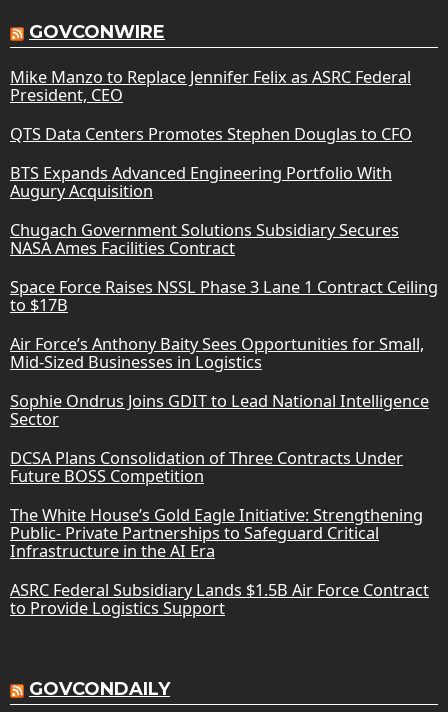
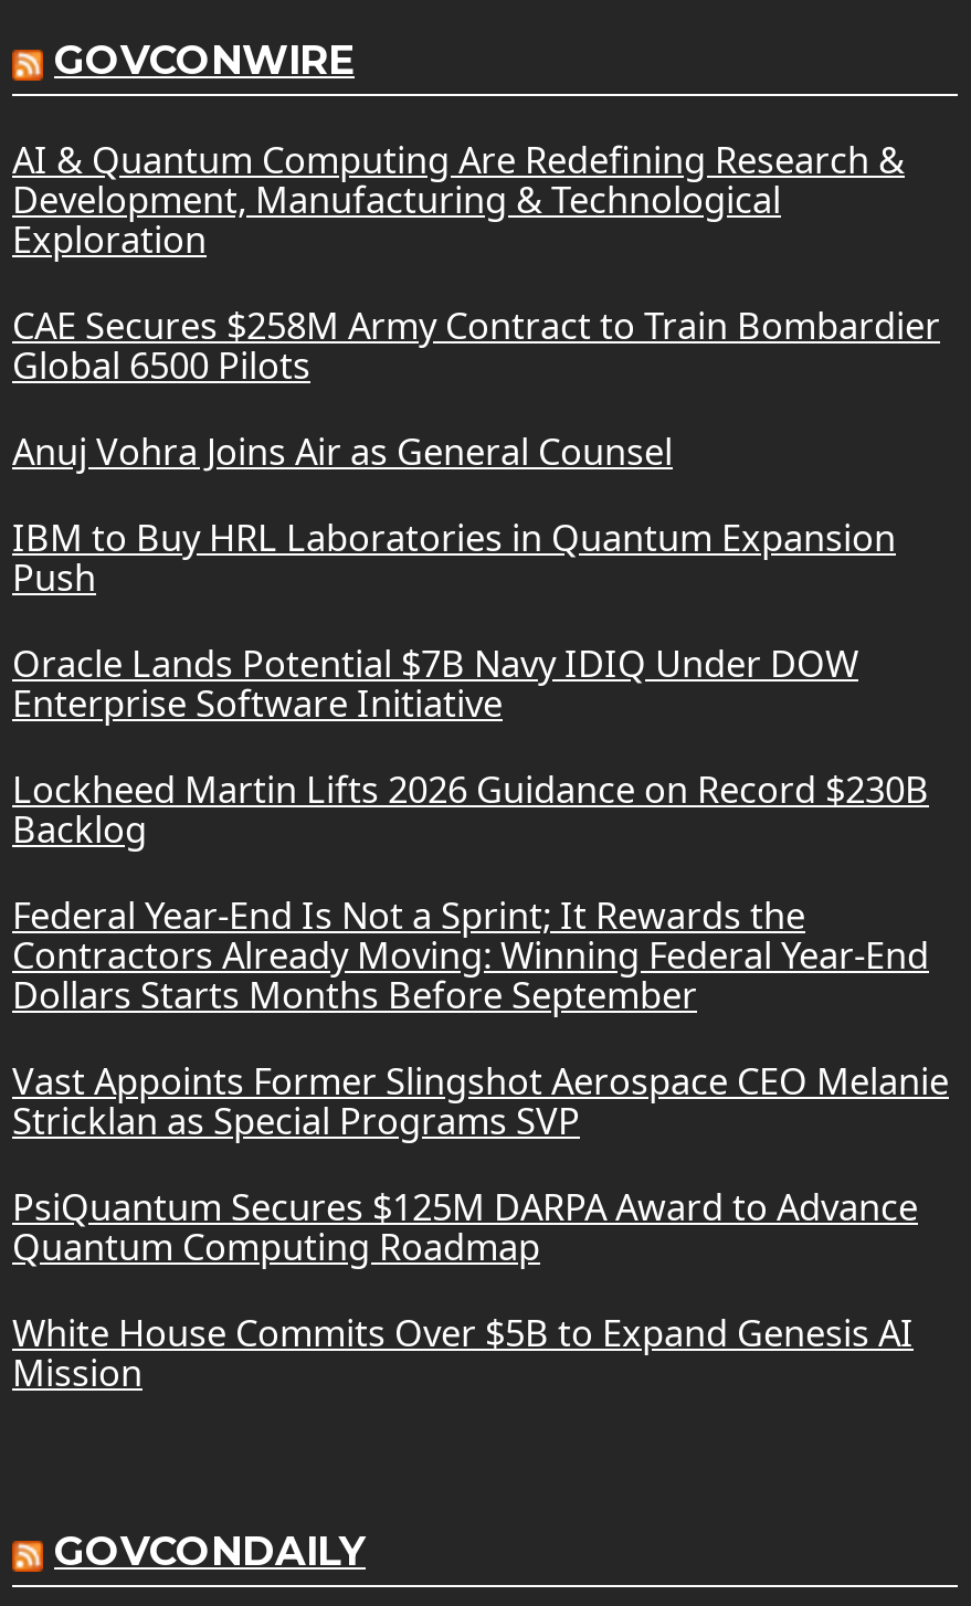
[10,66,411,106] Mike Manzo to Replace Jennifer Felix as ASRC Federal | President, CEO -> [12,137,905,265] AI & Quantum Computing Are Redefining Research & | Development, Manufacturing & Technological | Exploration
[10,123,412,145] QTS Data Centers Promotes Stephen Douglas to CFO -> [12,302,940,391] CAE Secures $258M Army Contract to Train Bombardier | Global 6500 Pilots
[10,162,392,202] BTS Expands Advanced Engineering Portfolio With | Augury Acquisition -> [12,428,673,477] Anuj Vohra Joins Air as General Counsel
[10,219,399,259] Chugach Government Solutions Subsidiary Secures | NASA Ames Facilities Contract -> [12,514,896,603] IBM to Buy HRL Laboratories in Quantum Expansion | Push
[10,276,438,316] Space Force Raises NSSL Phase 3 Lane 1 Contract Ceiling | to $17B -> [12,640,858,729] Oracle Lands Potential $7B Navy IDIQ Under DOW | Enterprise Software Initiative
[10,333,424,373] Air Force’s Anthony Baity Sees Opportunities for Small, | Mid-Sized Businesses in Logistics -> [12,766,929,854] Lockheed Martin Lifts 2026 Guidance on Record $230B | Backlog
[10,390,429,430] Sophie Ondrus Joins GDIT to Lead National Intelligence | Sector -> [12,892,929,1020] Federal Year-End Is Not a Sprint; It Rewards the | Contractors Already Moving: Winning Federal Year-End | Dollars Starts Months Before September
[10,447,403,487] DCSA Plans Consolidation of Three Contracts Under | Future BOSS Competition -> [12,1058,949,1146] Vast Appoints Former Slingshot Aerospace CEO Melanie | Stricklan as Special Programs SVP
[10,504,423,562] The White House’s Gold Eagle Initiative: Strengthening | Public- Private Partnerships to Safeguard Critical | Infrastructure in the AI Era -> [12,1184,918,1272] PsiQuantum Secures $125M DARPA Award to Advance | Quantum Computing Roadmap
[10,579,429,619] ASRC Federal Subsidiary Lands $1.5B Air Force Contract | to Provide Logistics Support -> [12,1310,914,1398] White House Commits Over $5B to Expand Genesis AI | Mission

